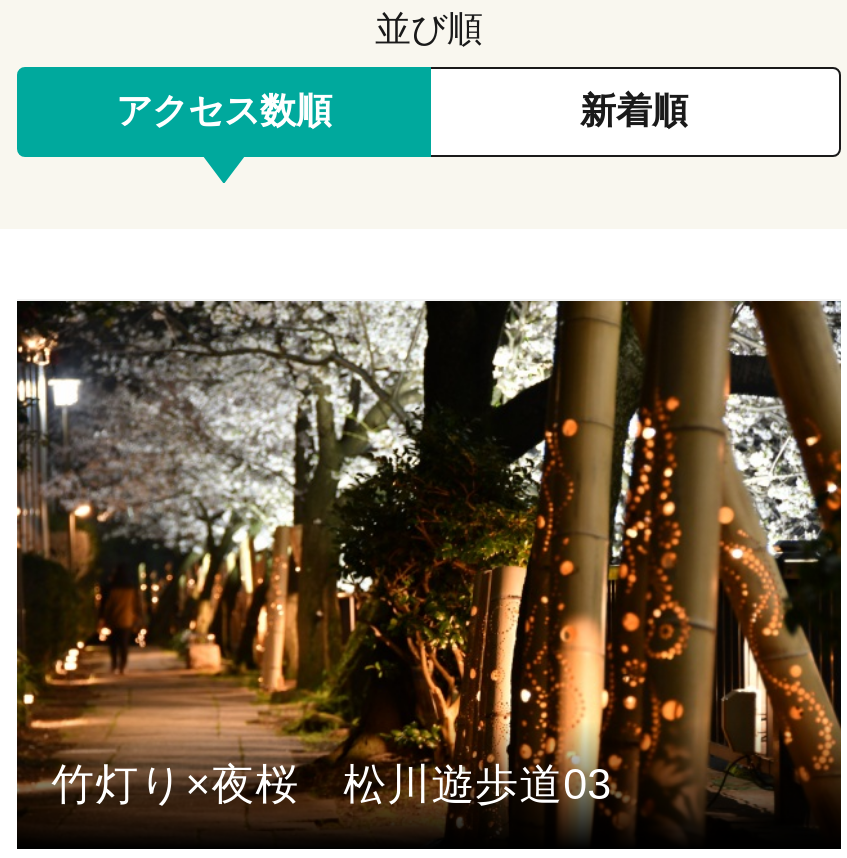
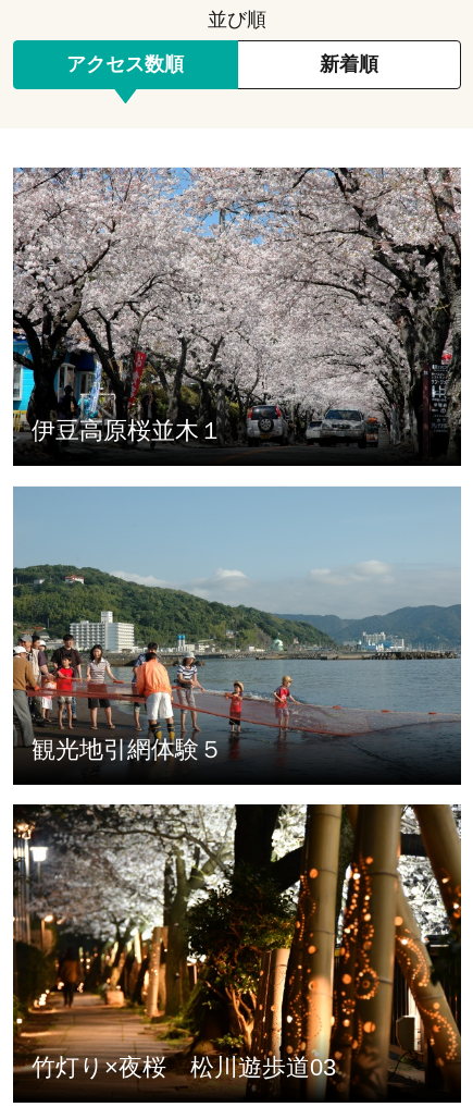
none -> [12,167,462,453] [image] | 伊豆高原桜並木１
none -> [12,485,462,786] [image] | 観光地引網体験５

